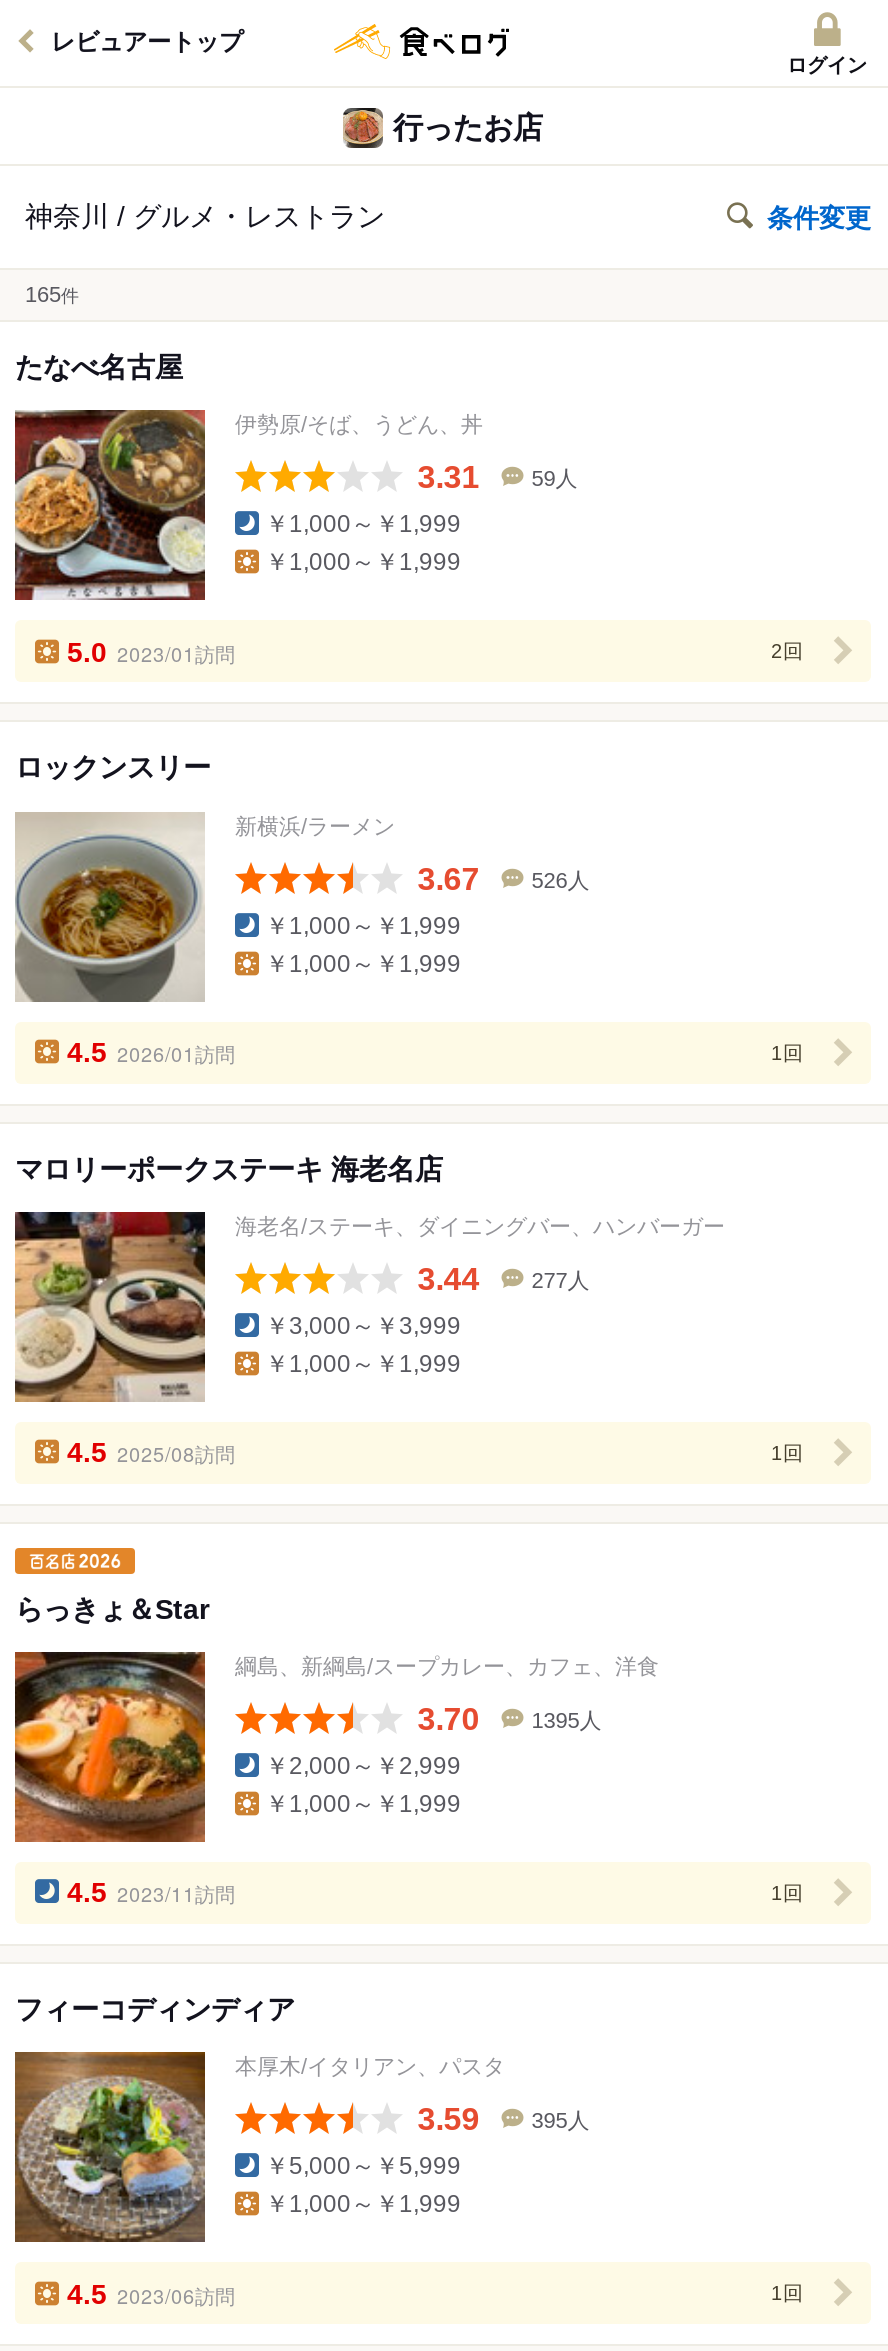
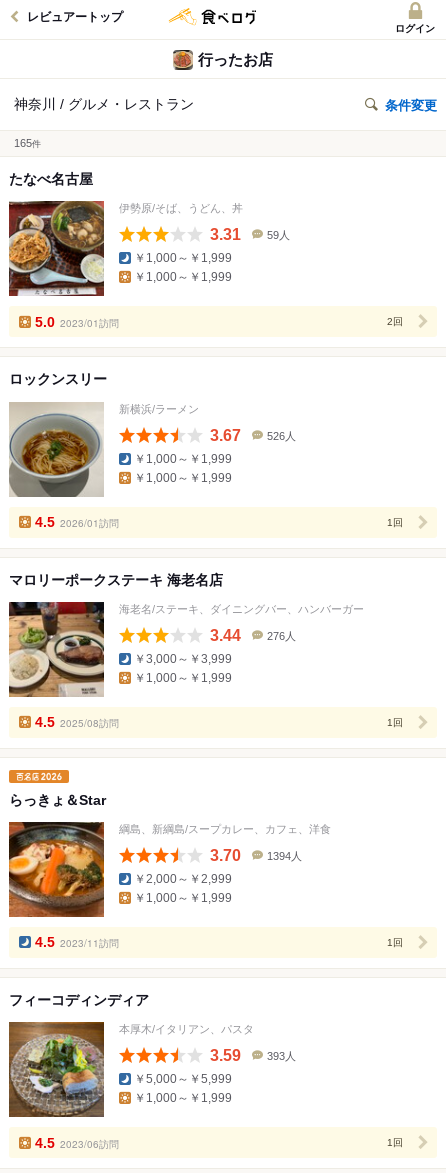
[531,1268,589,1292] 277人 -> [267,630,296,642] 276人
[531,1708,601,1732] 1395人 -> [267,850,302,862] 1394人
[531,2109,589,2133] 395人 -> [267,1050,296,1062] 393人

